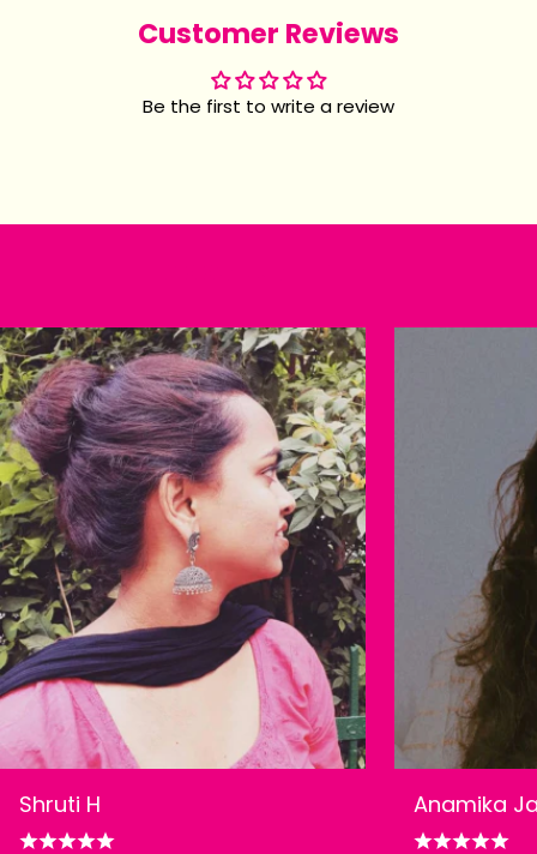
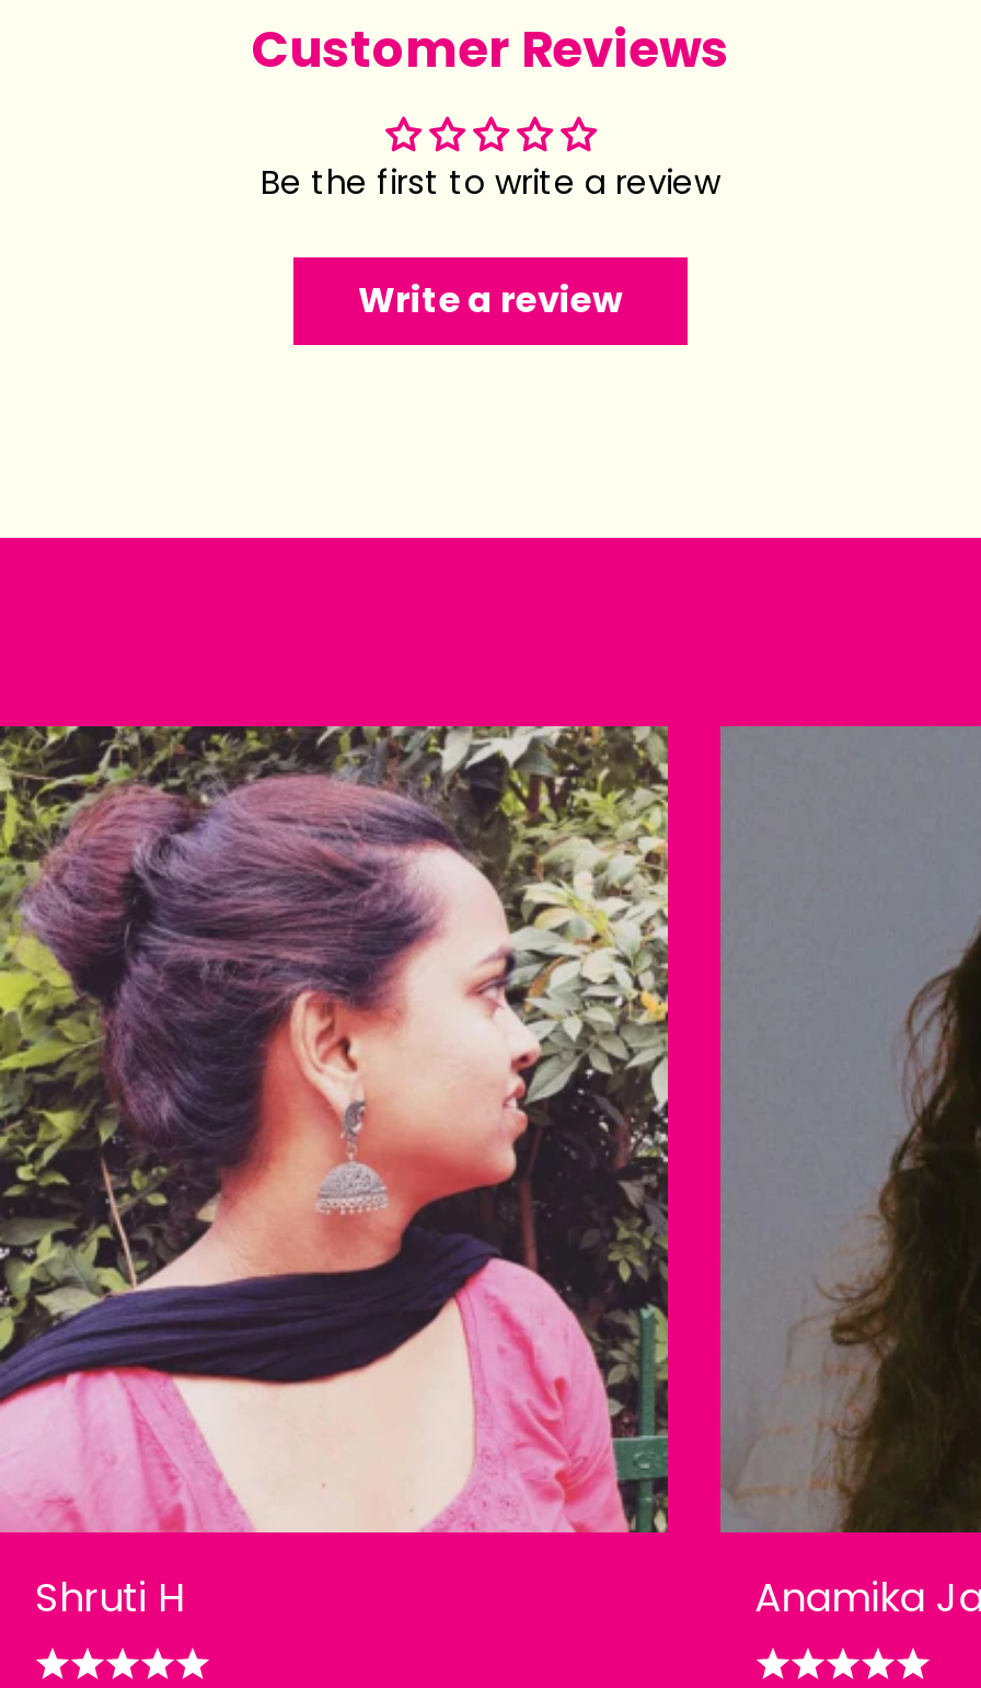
none -> [358,275,623,326] Write a review

